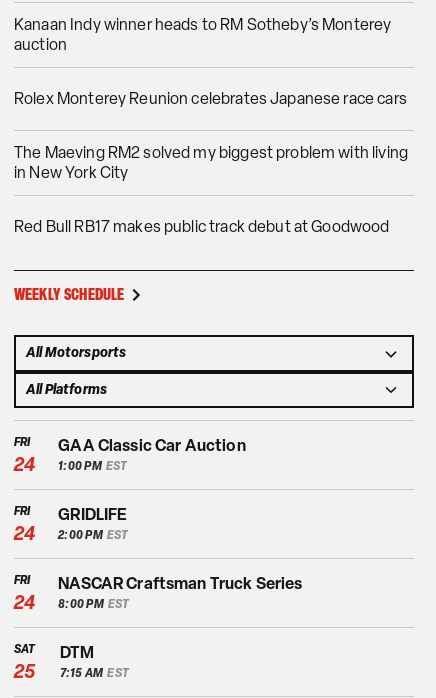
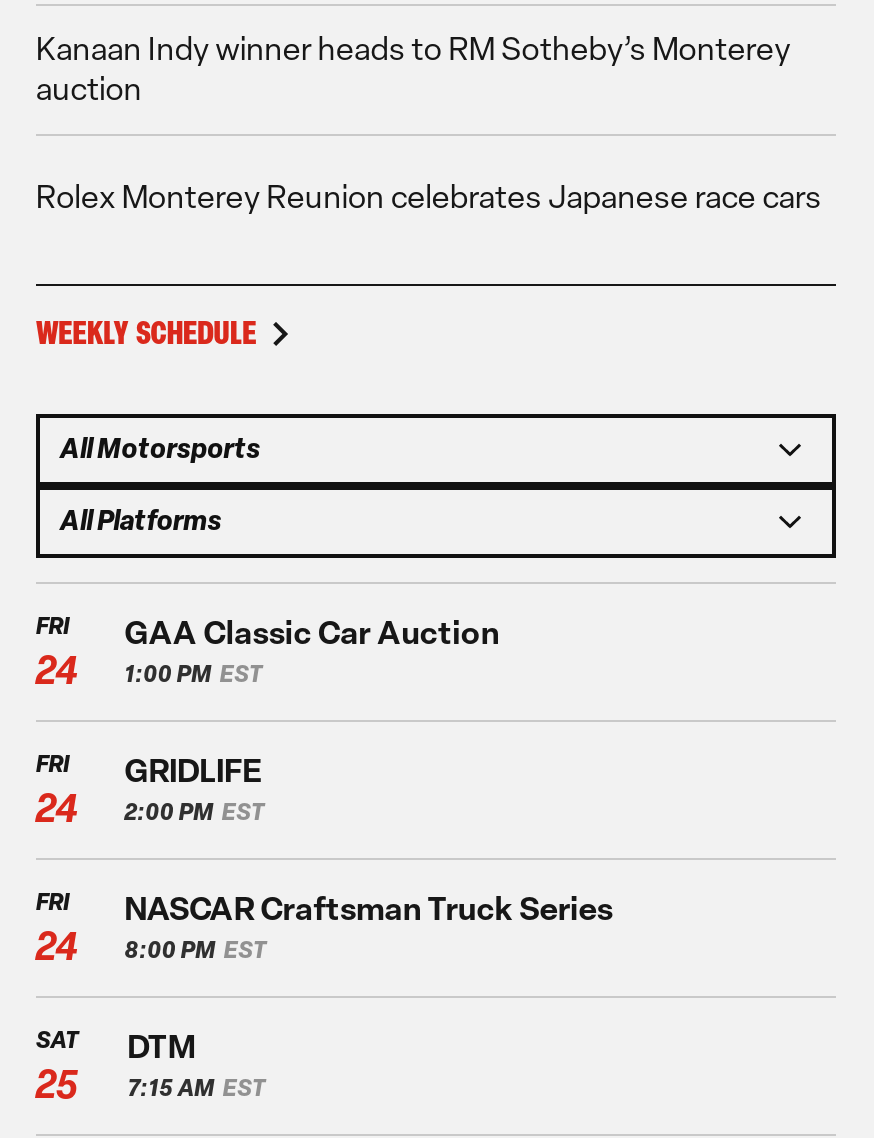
[14,143,408,236] The Maeving RM2 solved my biggest problem with living | in New York City | Red Bull RB17 makes public track debut at Goodwood -> none

